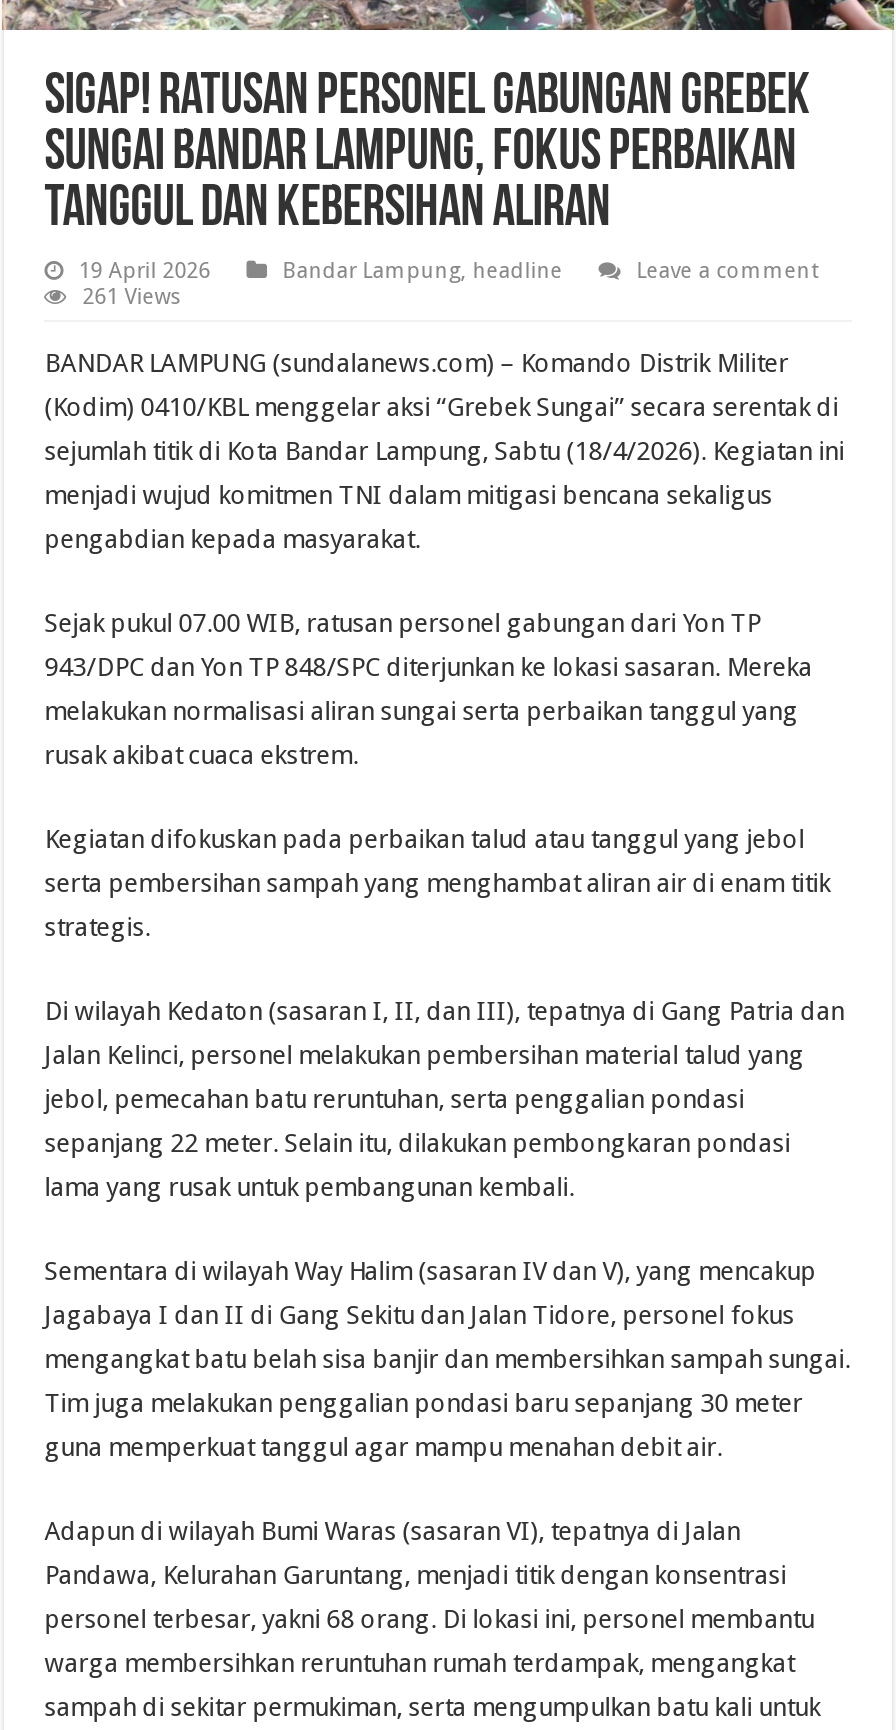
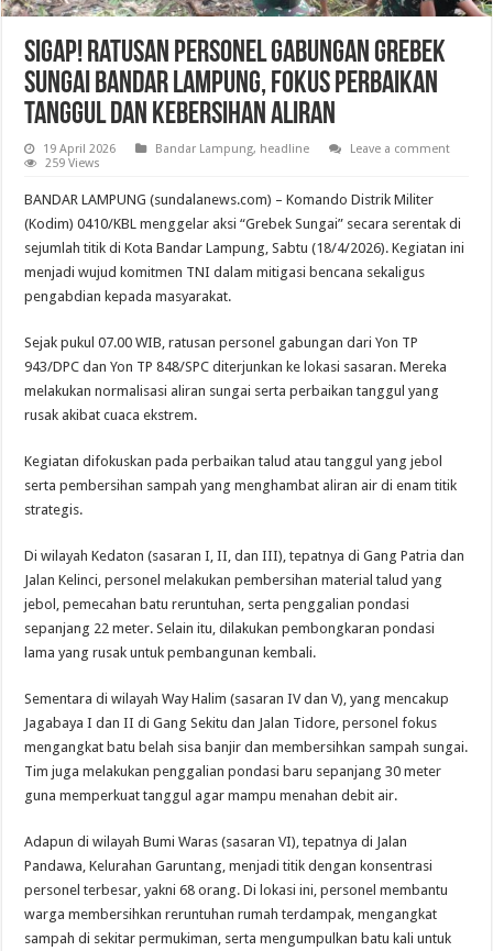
[82,284,182,310] 261 Views -> [45,156,100,171] 259 Views

